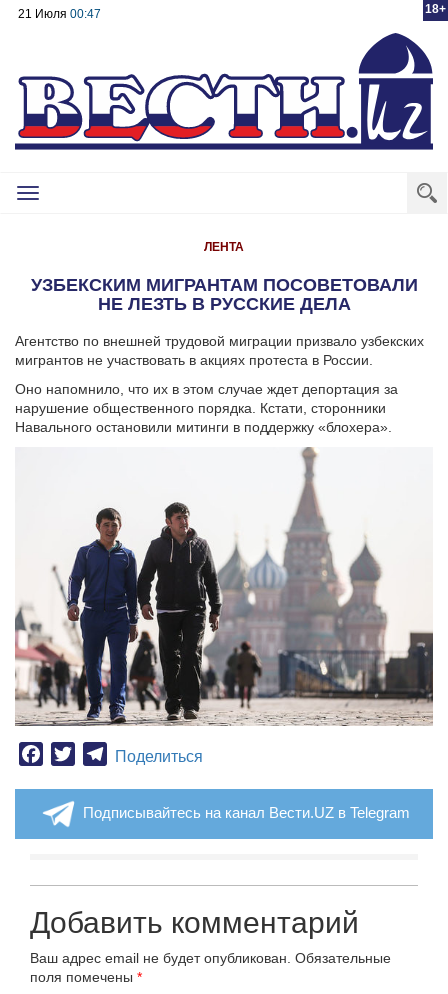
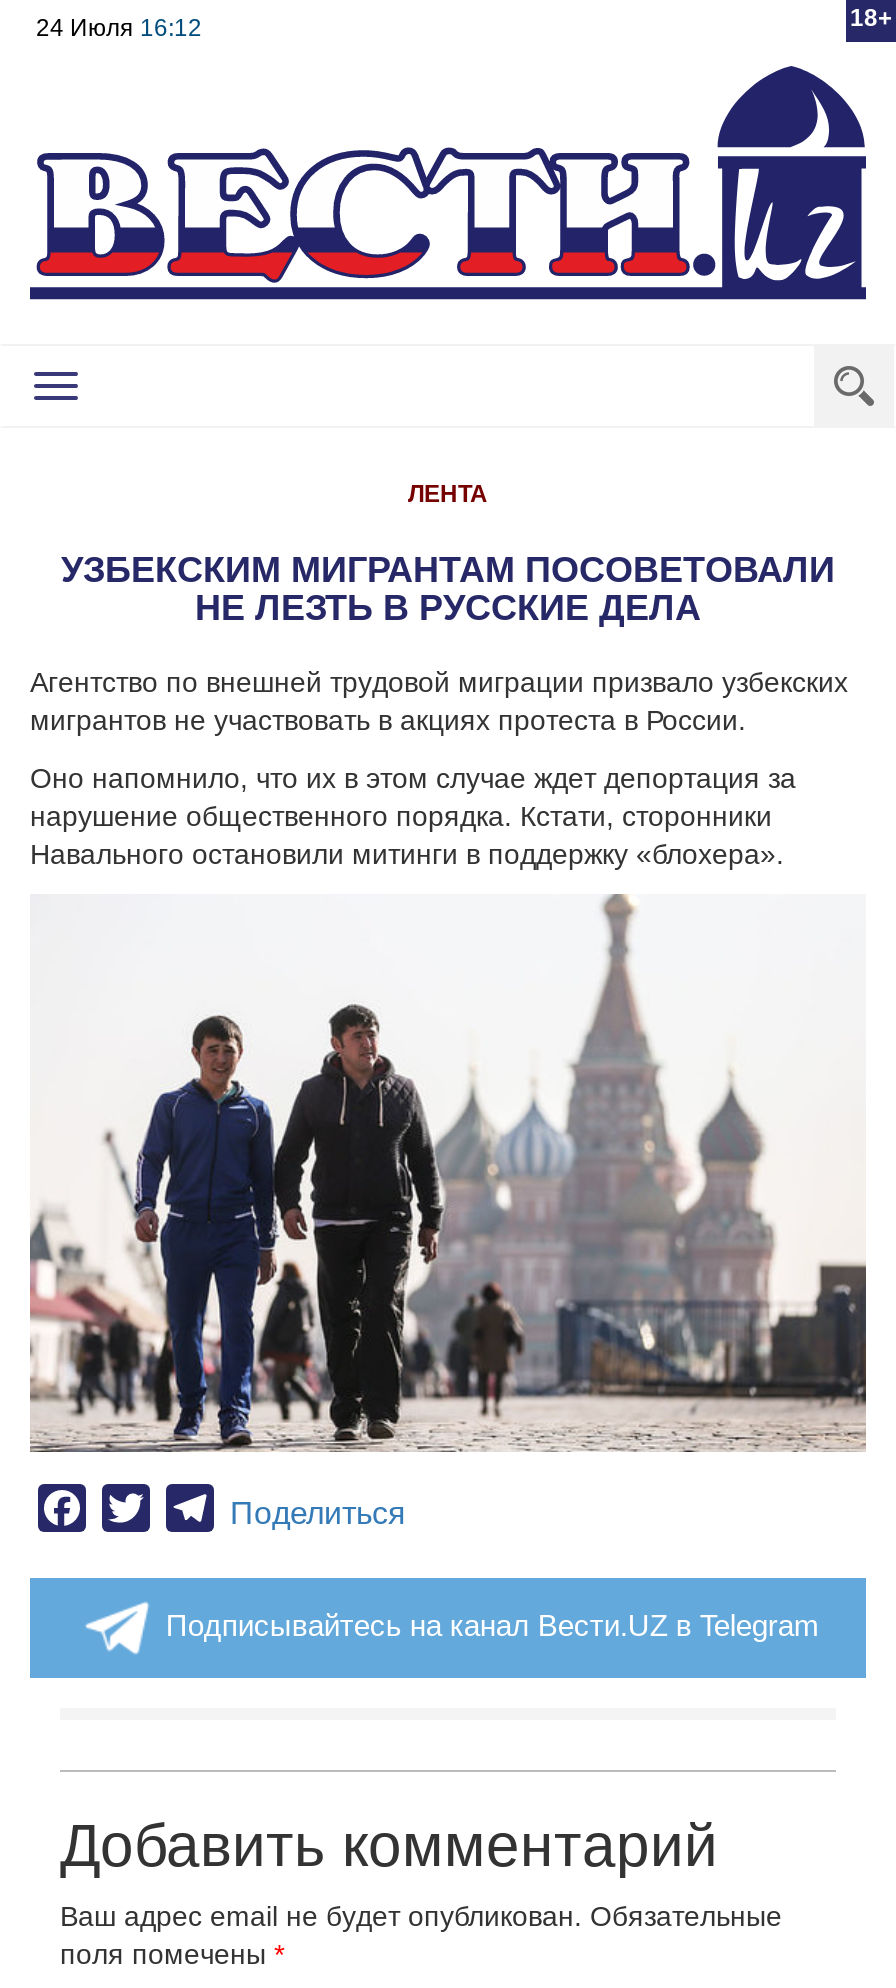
[18,7,101,21] 21 Июля 00:47 -> [36,14,202,42] 24 Июля 16:12

